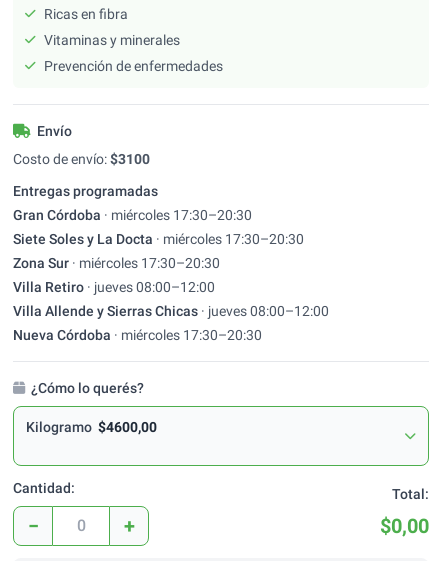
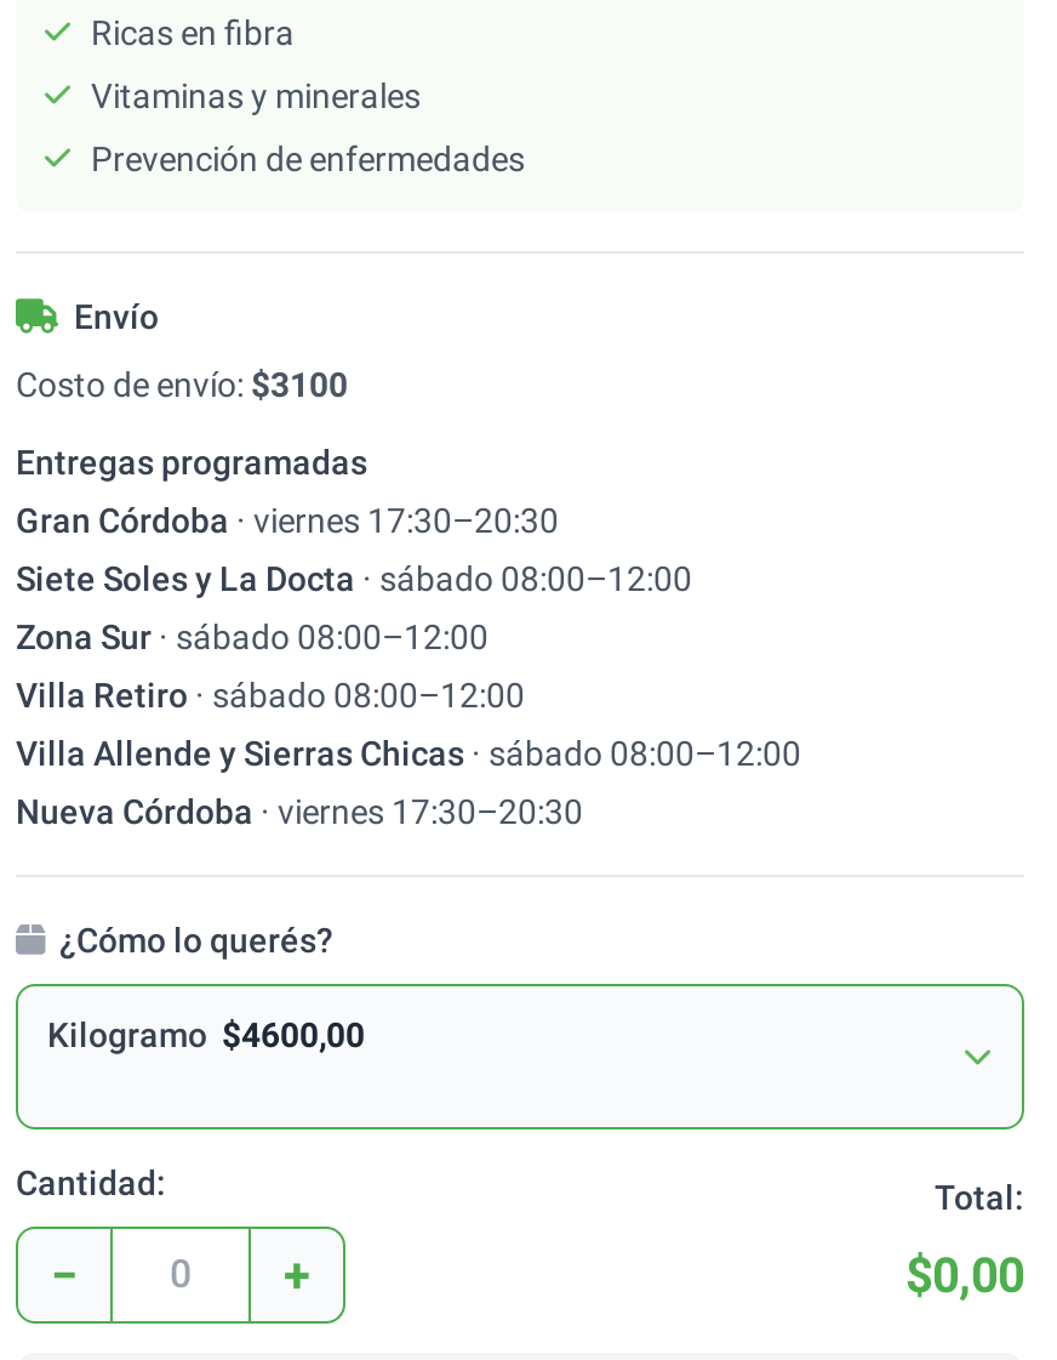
[13,207,252,223] Gran Córdoba · miércoles 17:30–20:30 -> [16,501,559,539] Gran Córdoba · viernes 17:30–20:30
[13,231,304,247] Siete Soles y La Docta · miércoles 17:30–20:30 -> [16,559,692,598] Siete Soles y La Docta · sábado 08:00–12:00
[13,255,220,271] Zona Sur · miércoles 17:30–20:30 -> [16,617,488,656] Zona Sur · sábado 08:00–12:00
[13,279,215,295] Villa Retiro · jueves 08:00–12:00 -> [16,675,525,714] Villa Retiro · sábado 08:00–12:00
[13,303,329,319] Villa Allende y Sierras Chicas · jueves 08:00–12:00 -> [16,734,801,772] Villa Allende y Sierras Chicas · sábado 08:00–12:00
[13,327,262,343] Nueva Córdoba · miércoles 17:30–20:30 -> [16,792,583,831] Nueva Córdoba · viernes 17:30–20:30

